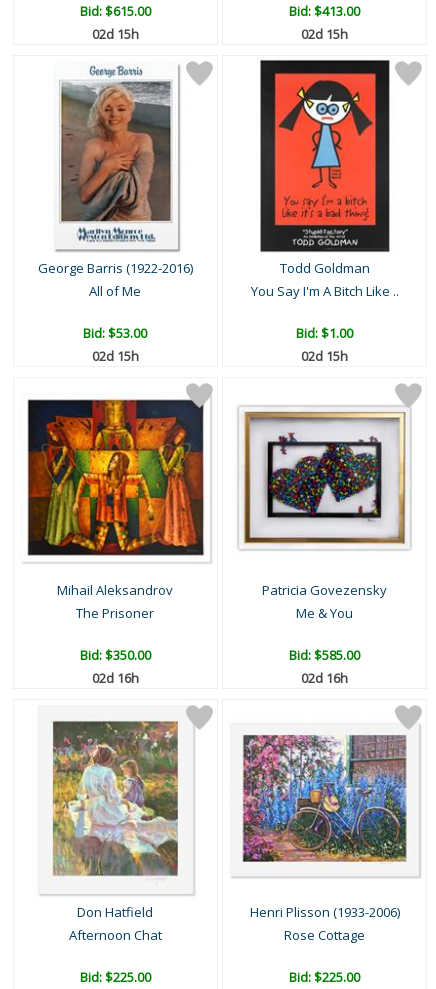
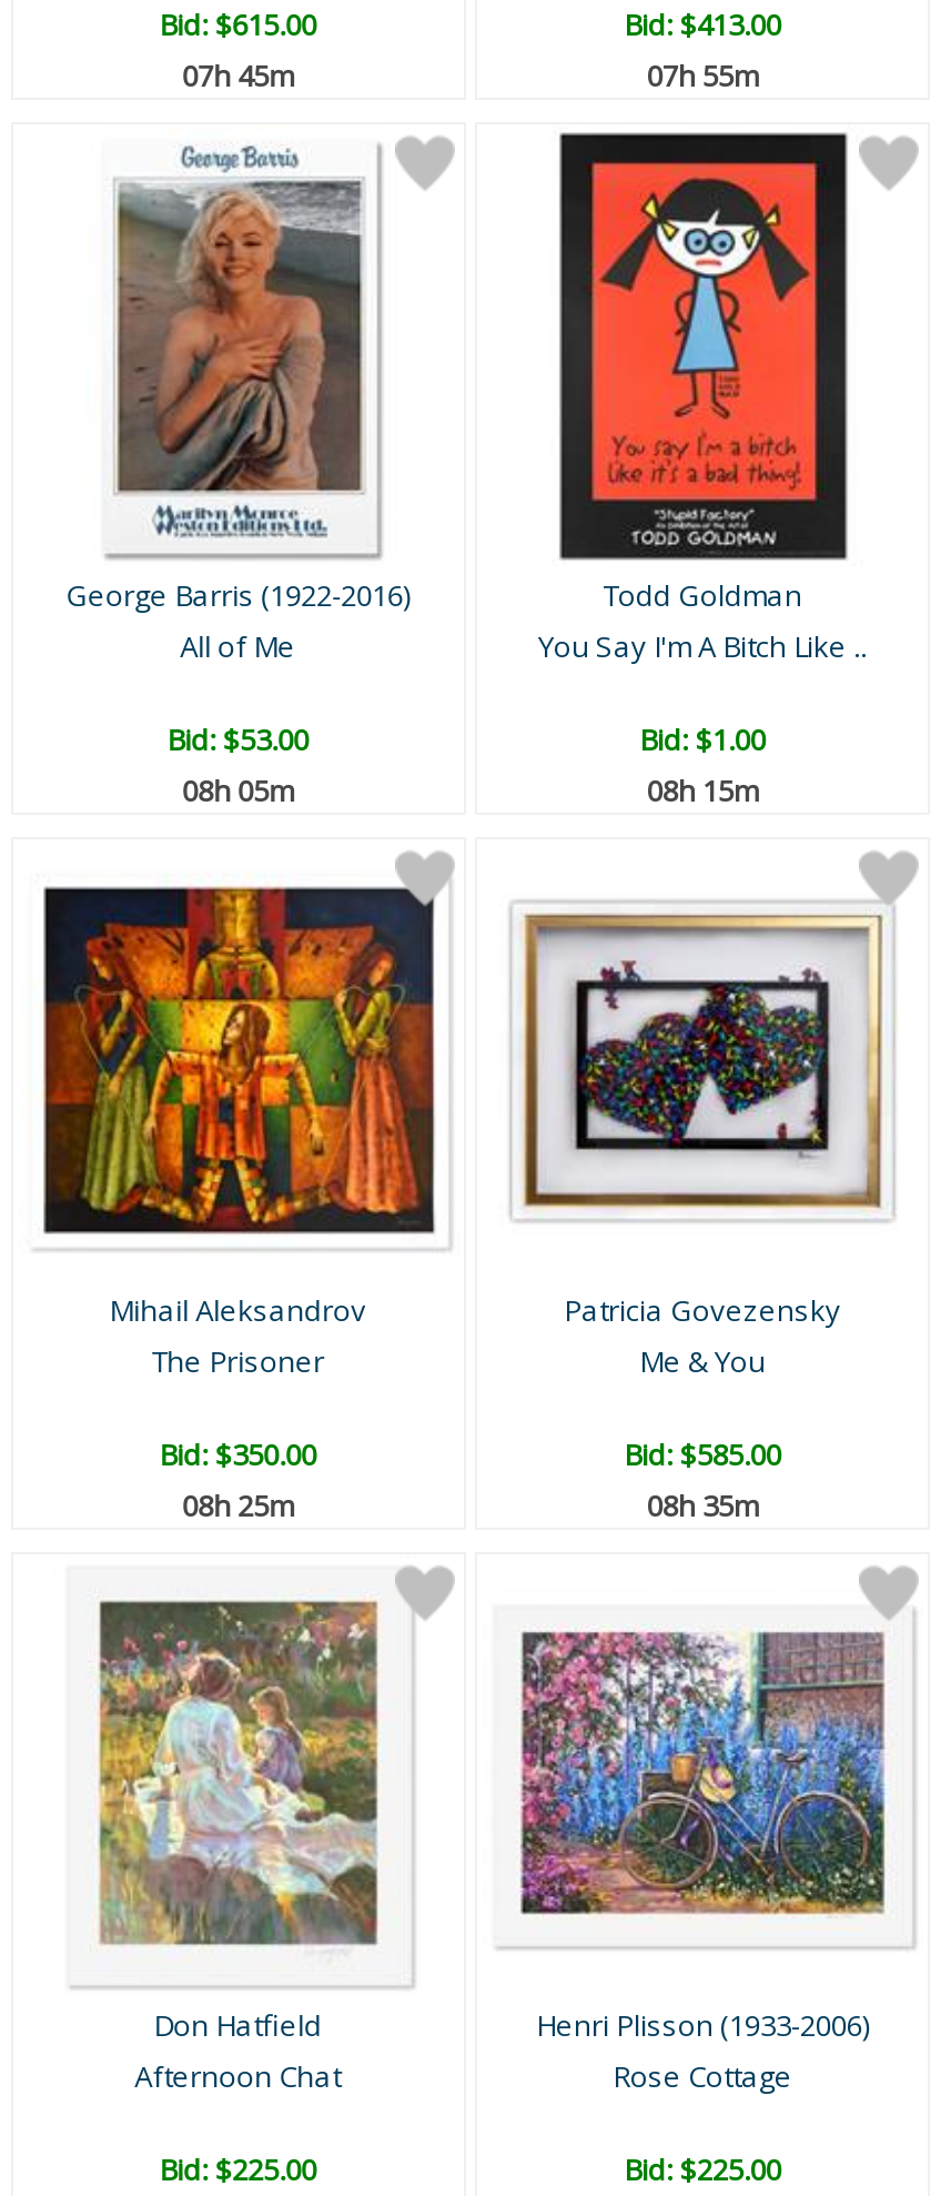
[92,25,139,43] 02d 15h -> [182,56,293,96] 07h 45m
[301,25,348,43] 02d 15h -> [647,56,758,96] 07h 55m
[92,347,139,365] 02d 15h -> [182,771,293,811] 08h 05m
[301,347,348,365] 02d 15h -> [647,771,758,811] 08h 15m
[92,669,139,687] 02d 16h -> [182,1486,293,1526] 08h 25m
[301,669,348,687] 02d 16h -> [647,1486,758,1526] 08h 35m

